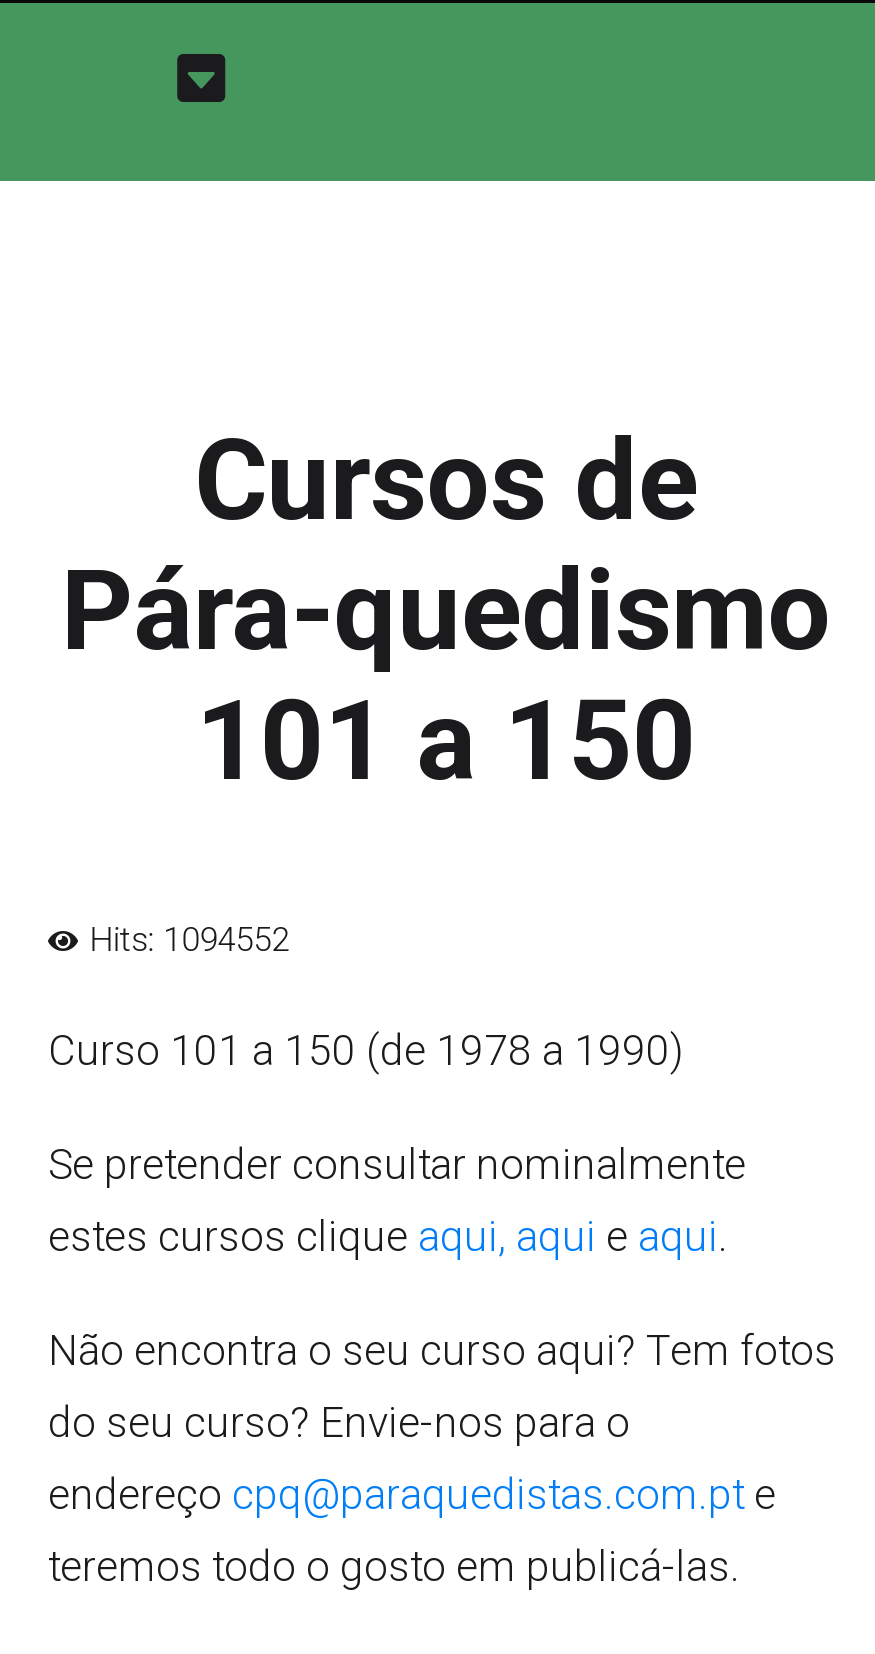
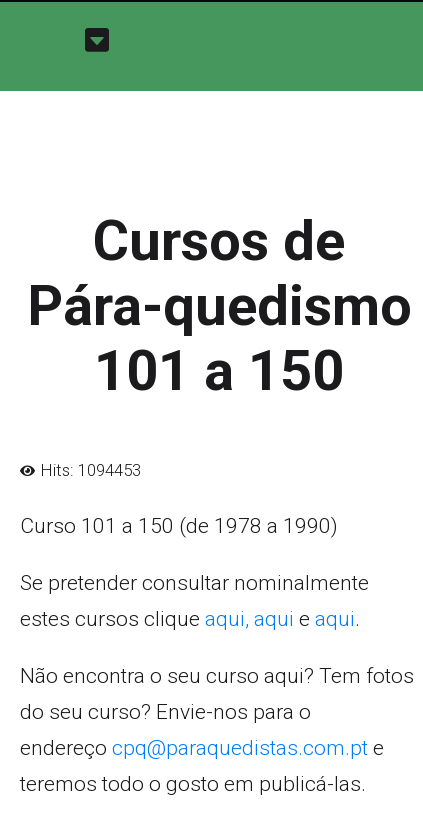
[89,919,289,959] Hits: 1094552 -> [41,460,141,480] Hits: 1094453

